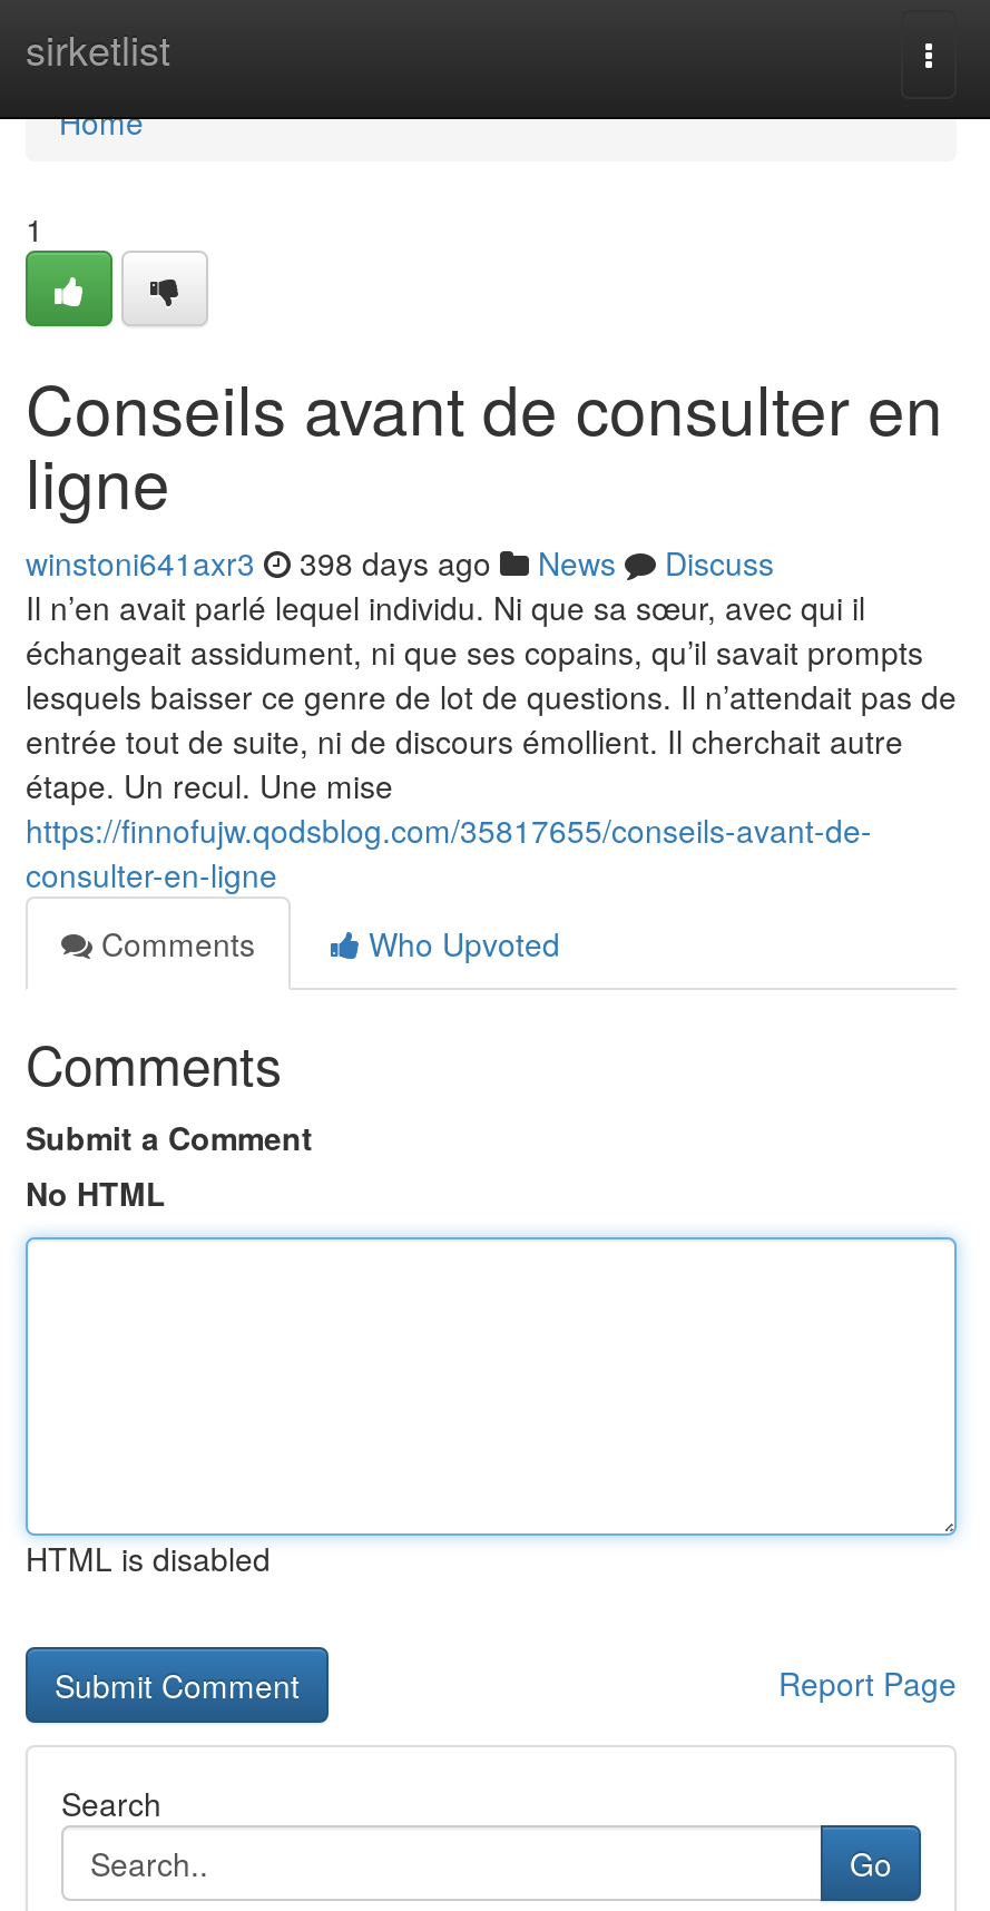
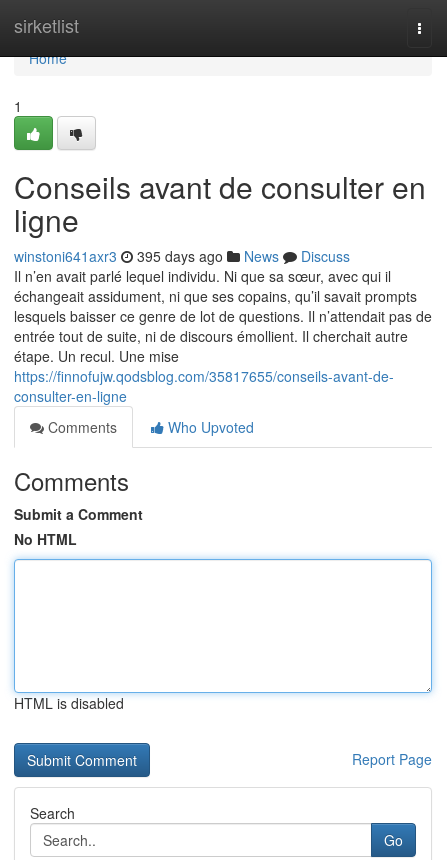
[26,540,774,585] winstoni641axr3 398 days ago News Discuss -> [14,246,350,266] winstoni641axr3 395 days ago News Discuss

